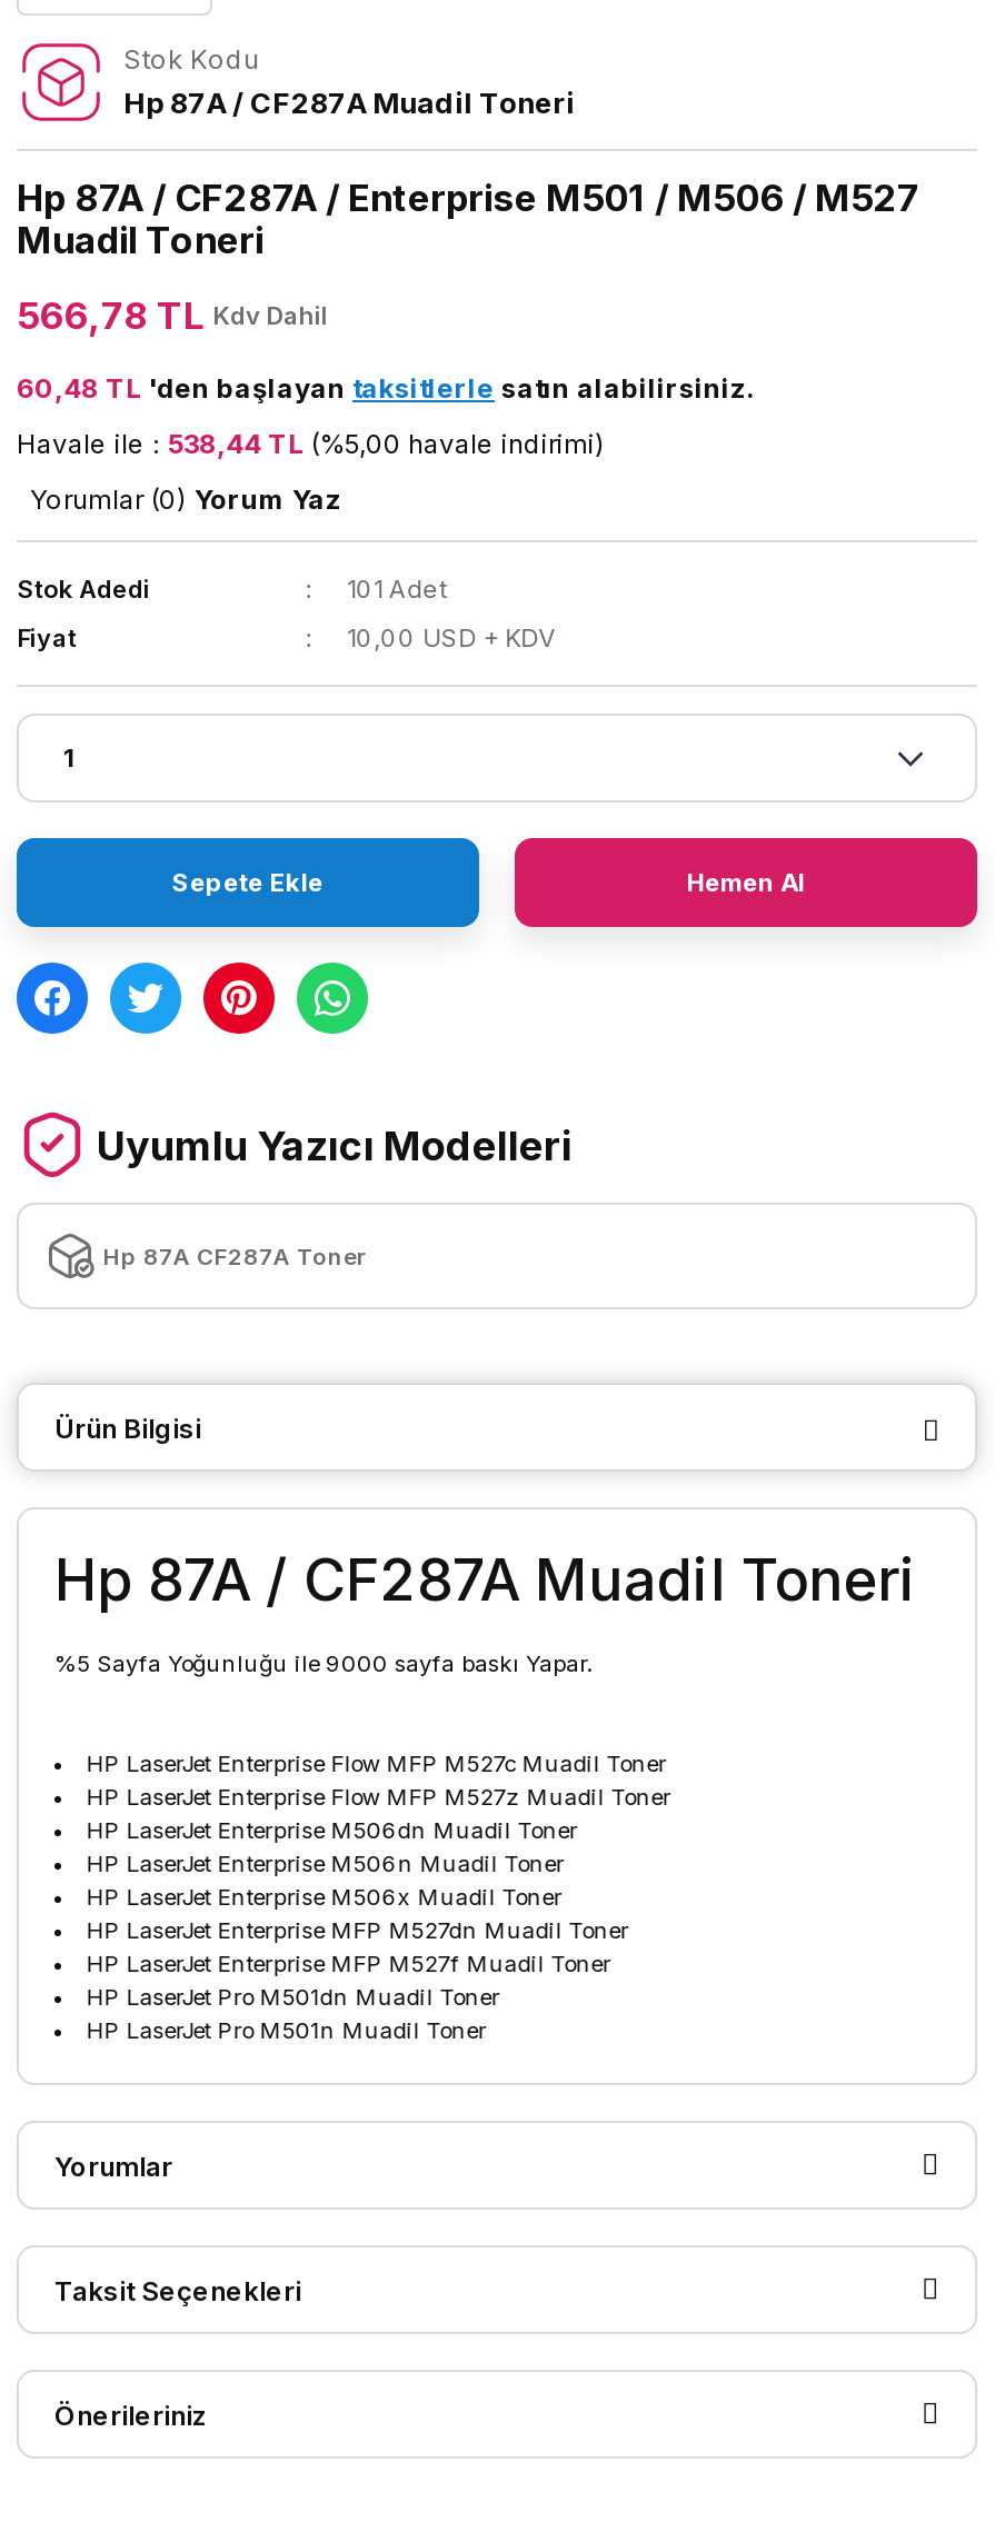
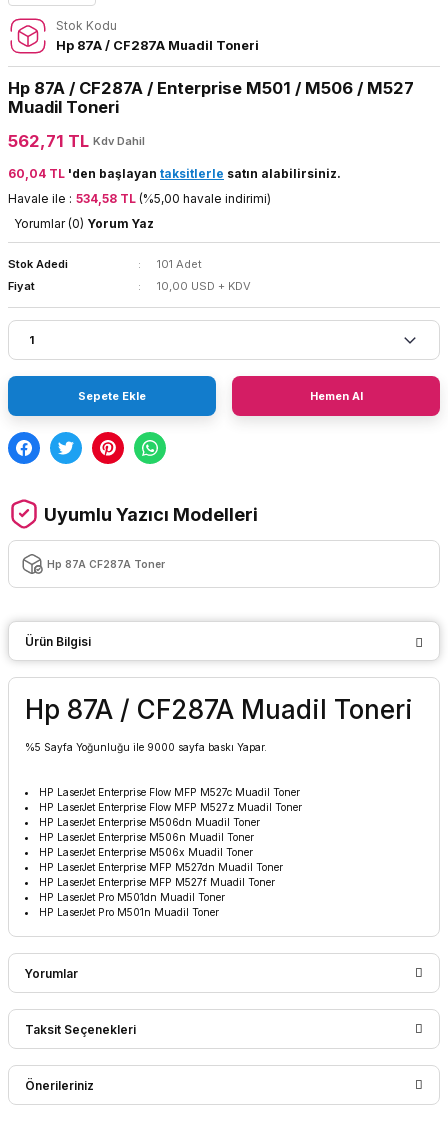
[17,293,328,338] 566,78 TL Kdv Dahil -> [8,131,145,151] 562,71 TL Kdv Dahil
[17,371,755,405] 60,48 TL 'den başlayan taksitlerle satın alabilirsiniz. -> [8,166,341,181] 60,04 TL 'den başlayan taksitlerle satın alabilirsiniz.
[17,427,604,460] Havale ile : 538,44 TL (%5,00 havale indirimi) -> [8,191,271,206] Havale ile : 534,58 TL (%5,00 havale indirimi)

